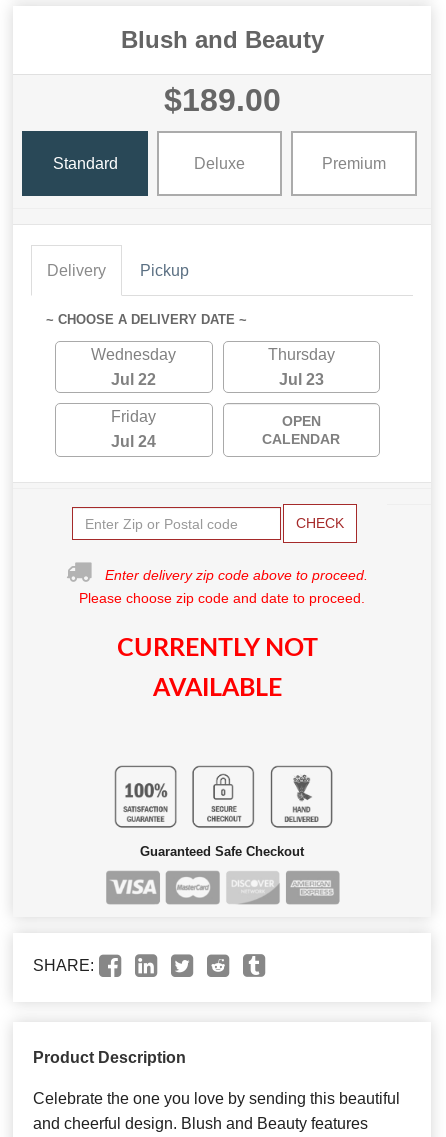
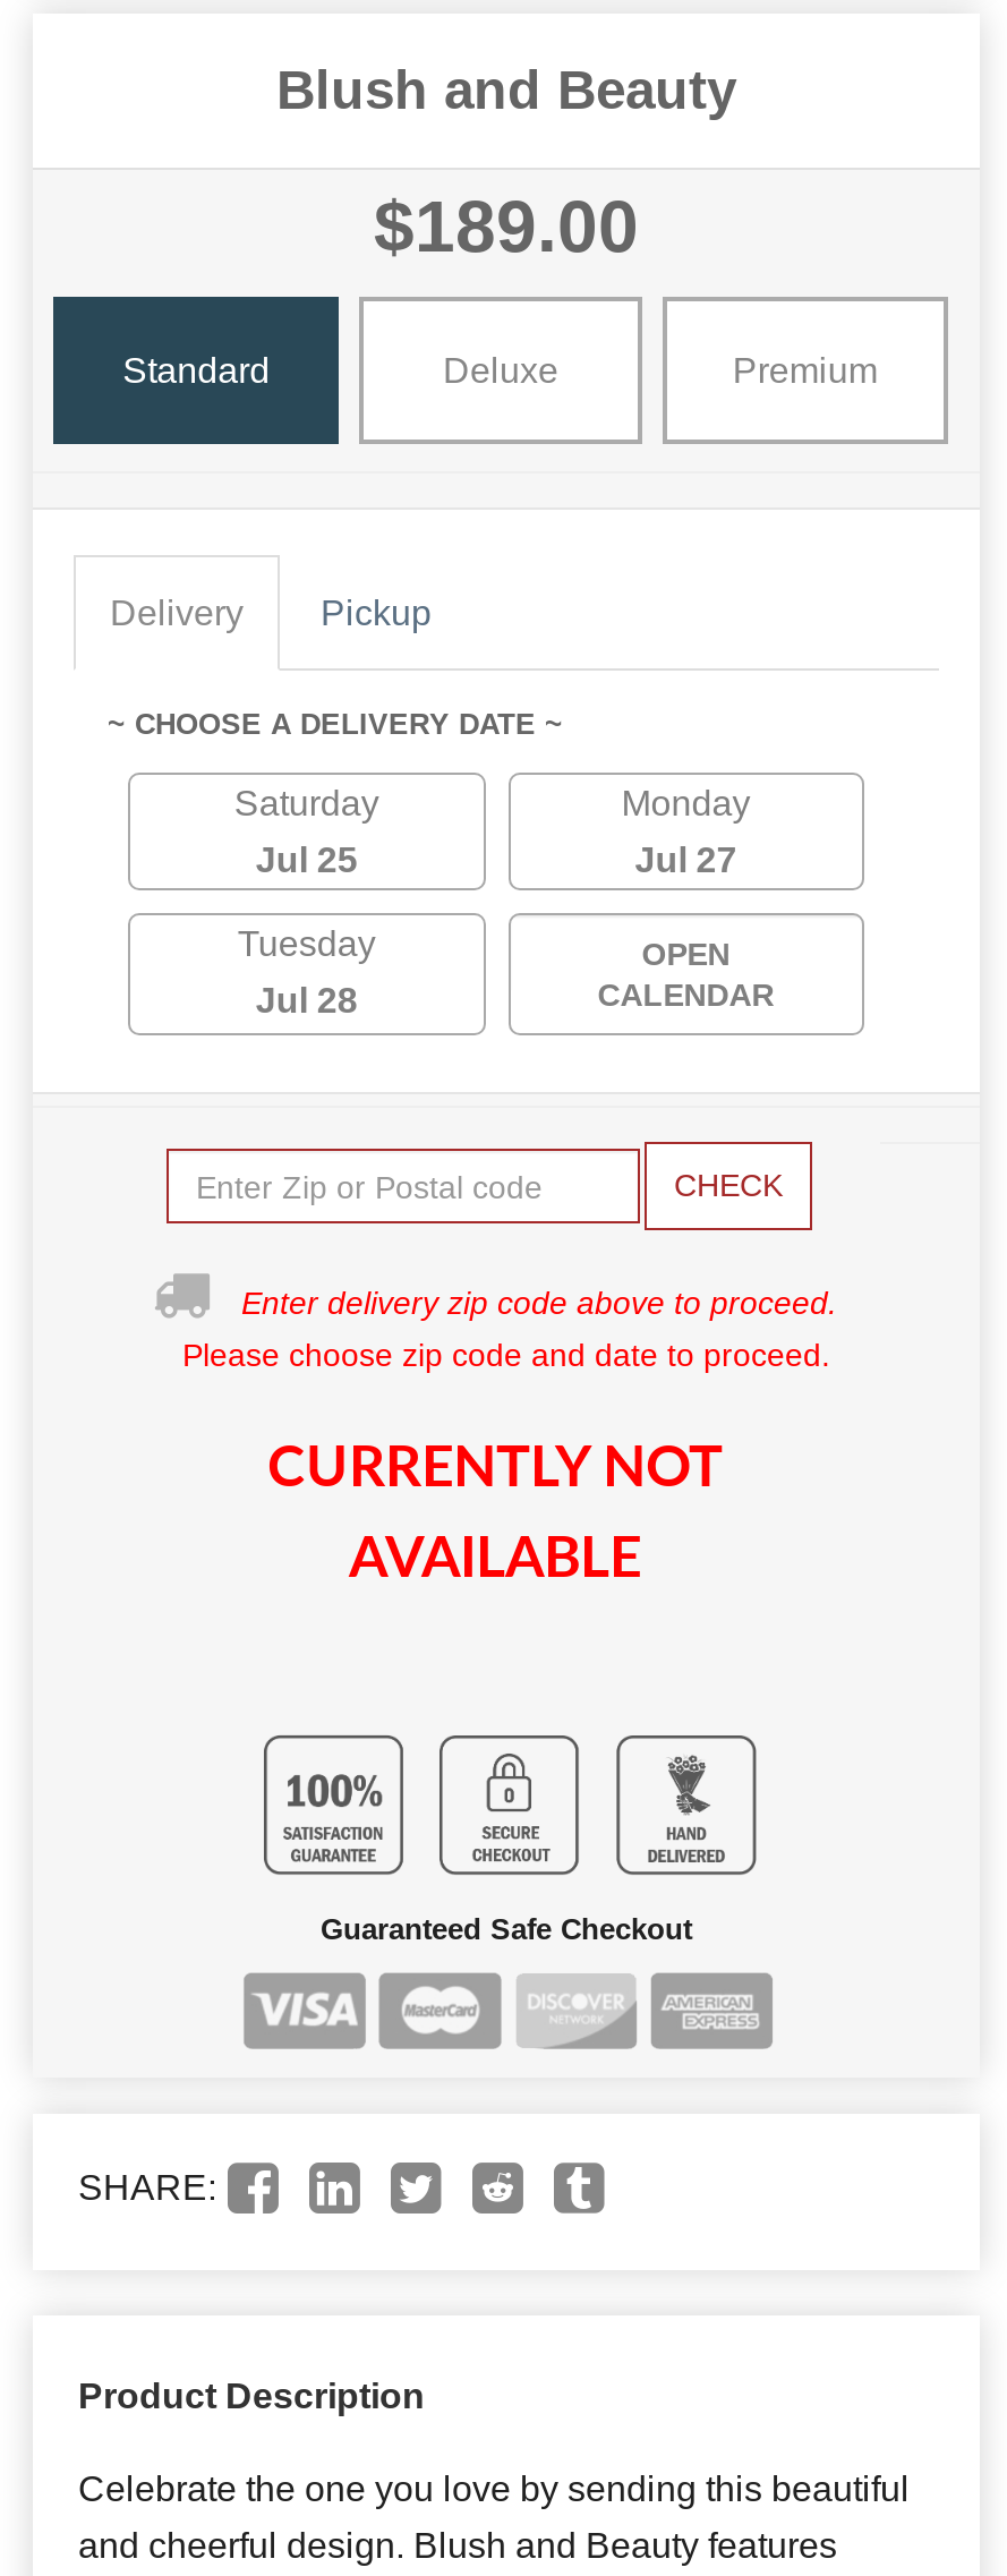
[91,346,176,363] Wednesday -> [234,784,379,823] Saturday
[268,346,335,363] Thursday -> [621,784,751,823] Monday
[111,371,156,388] Jul 22 -> [256,841,357,880] Jul 25
[279,371,324,388] Jul 23 -> [635,841,737,880] Jul 27
[111,408,156,425] Friday -> [237,925,376,963] Tuesday
[111,433,156,450] Jul 24 -> [256,981,357,1020] Jul 28

